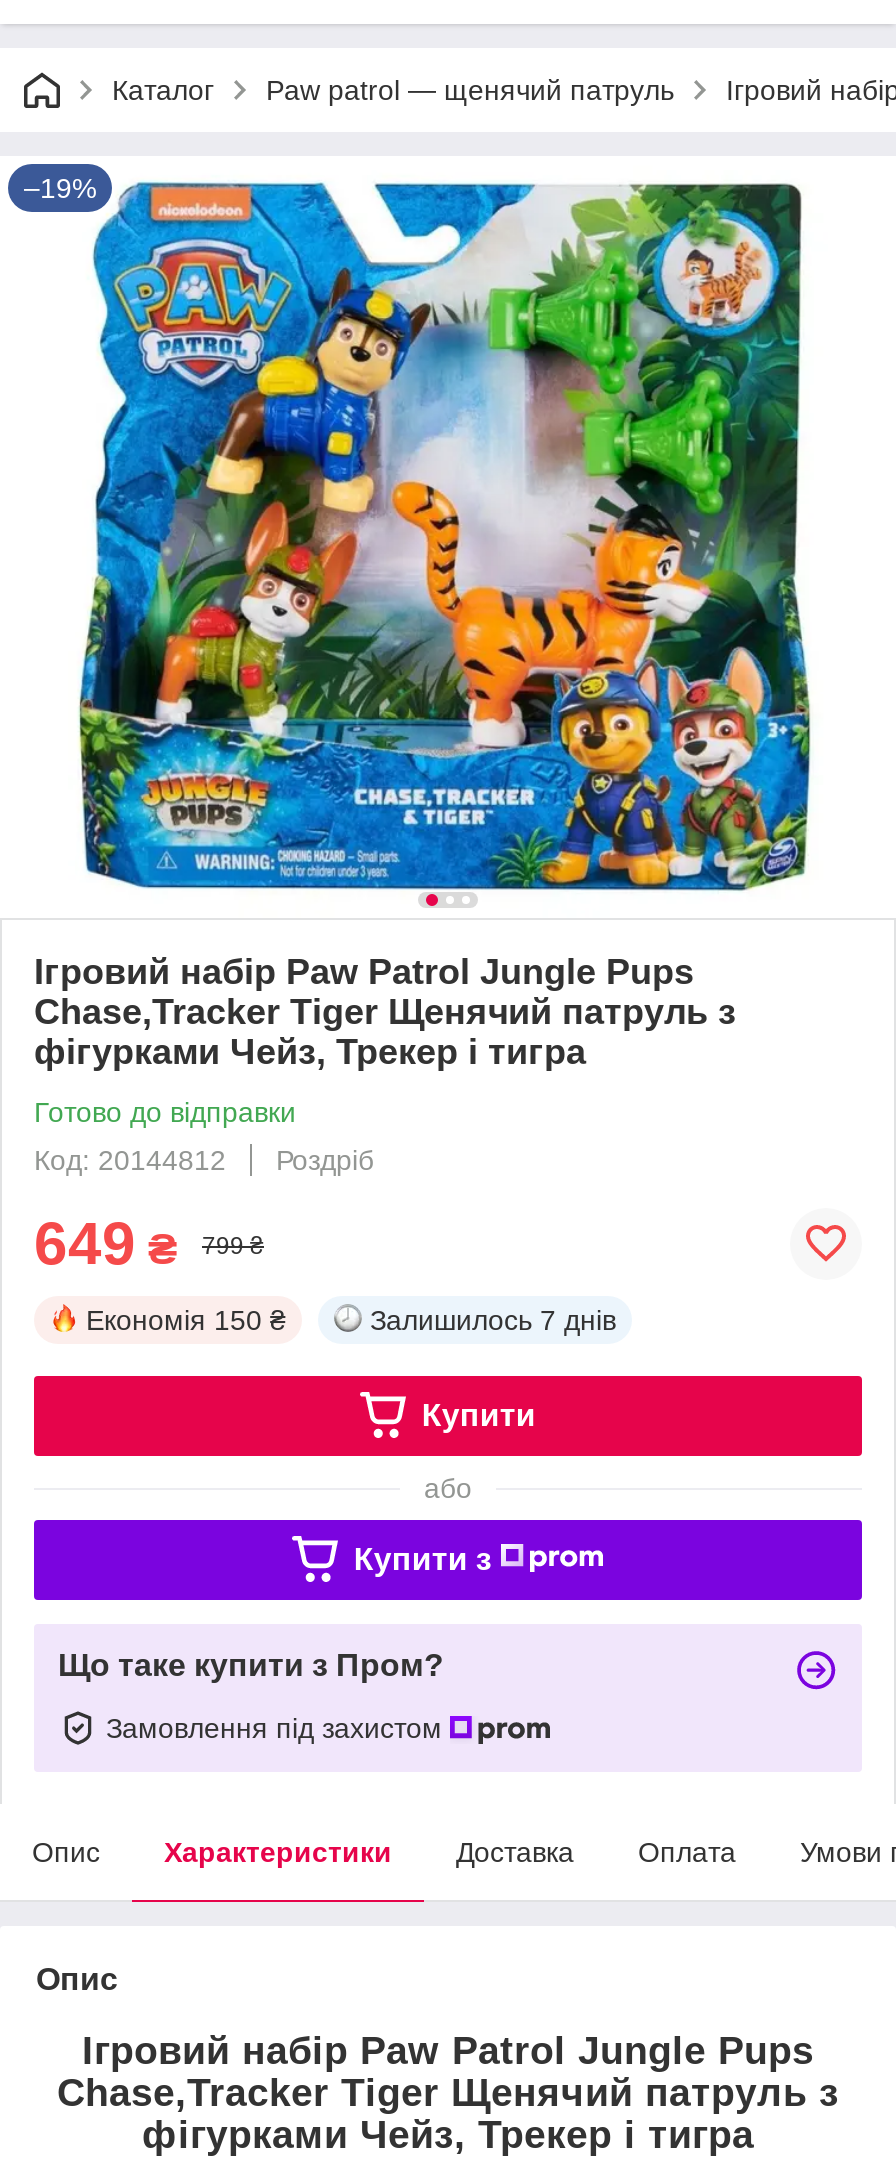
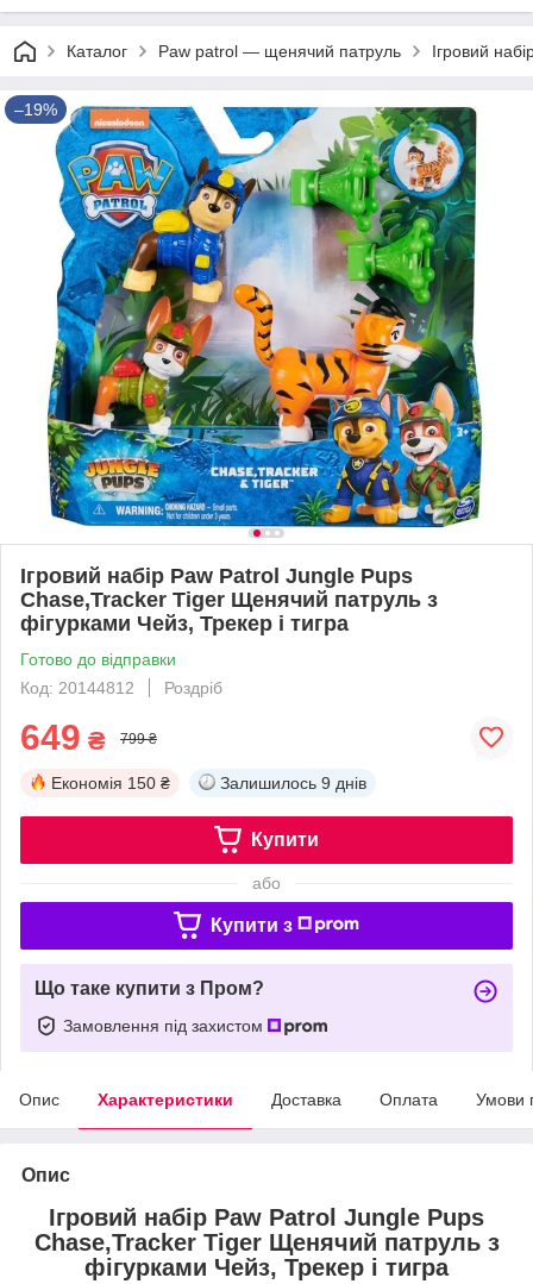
[370,1304,616,1336] Залишилось 7 днів -> [220,773,366,792] Залишилось 9 днів

